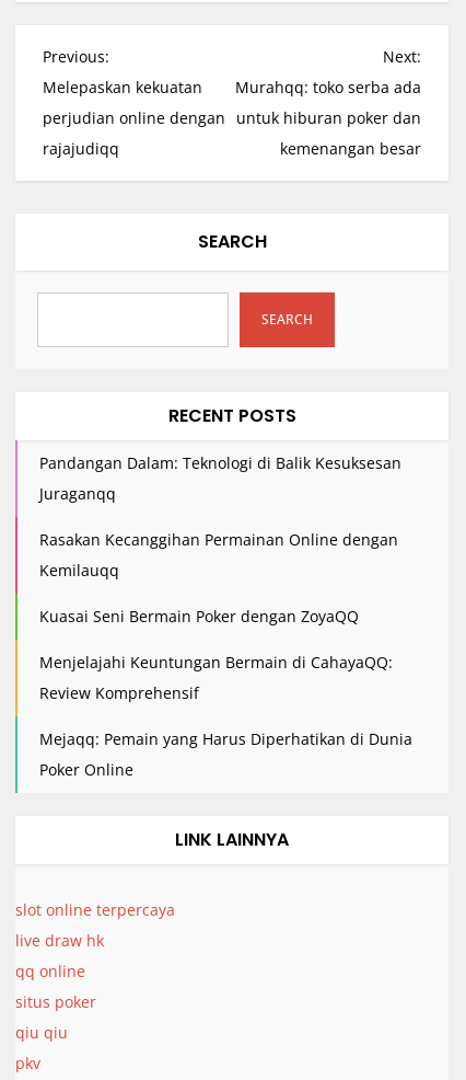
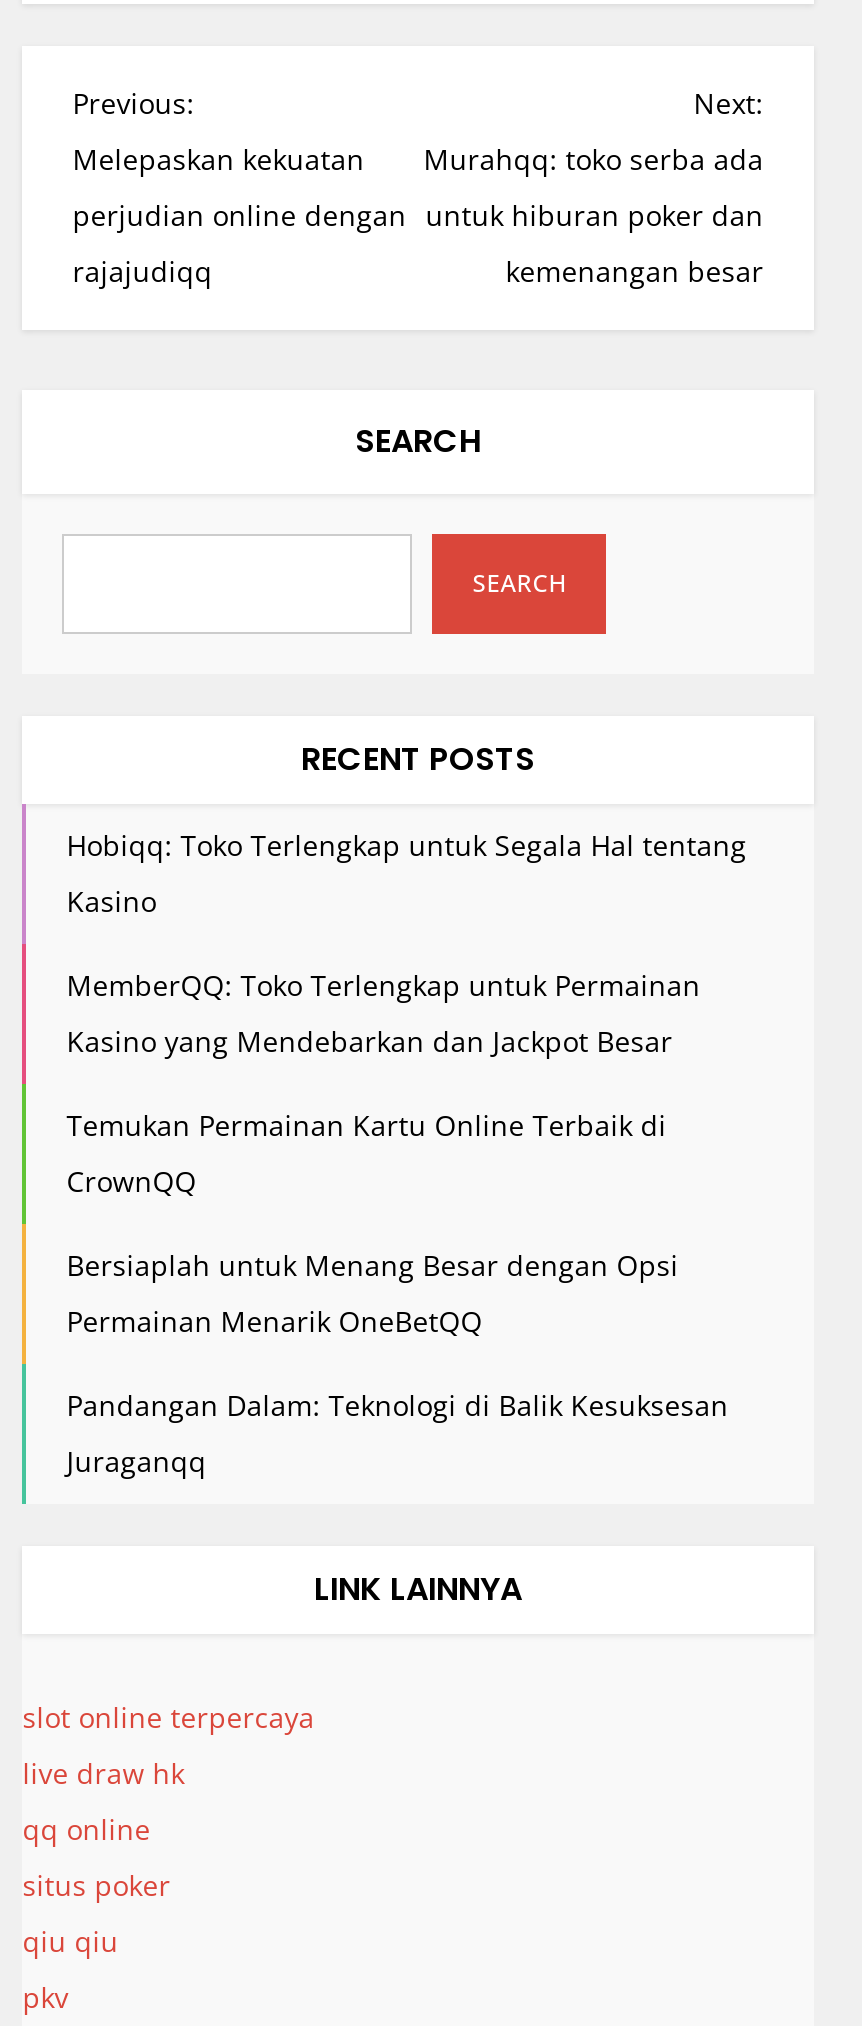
none -> [66,827,746,1341] Hobiqq: Toko Terlengkap untuk Segala Hal tentang | Kasino | MemberQQ: Toko Terlengkap untuk Permainan | Kasino yang Mendebarkan dan Jackpot Besar | Temukan Permainan Kartu Online Terbaik di | CrownQQ | Bersiaplah untuk Menang Besar dengan Opsi | Permainan Menarik OneBetQQ
moved [40,453,402,504] -> [66,1387,728,1481]: Pandangan Dalam: Teknologi di Balik Kesuksesan | Juraganqq
[40,530,413,780] Rasakan Kecanggihan Permainan Online dengan | Kemilauqq | Kuasai Seni Bermain Poker dengan ZoyaQQ | Menjelajahi Keuntungan Bermain di CahayaQQ: | Review Komprehensif | Mejaqq: Pemain yang Harus Diperhatikan di Dunia | Poker Online -> none

